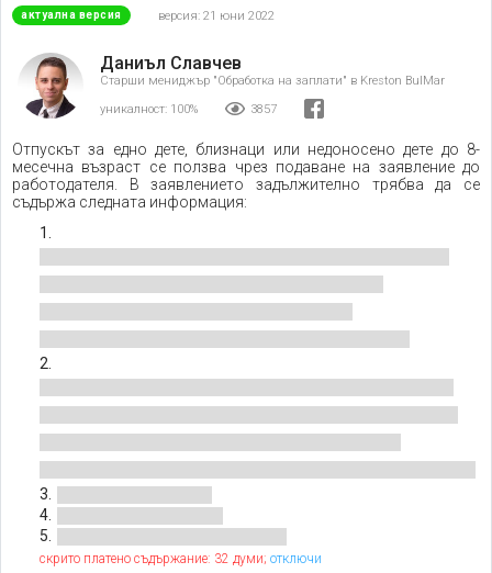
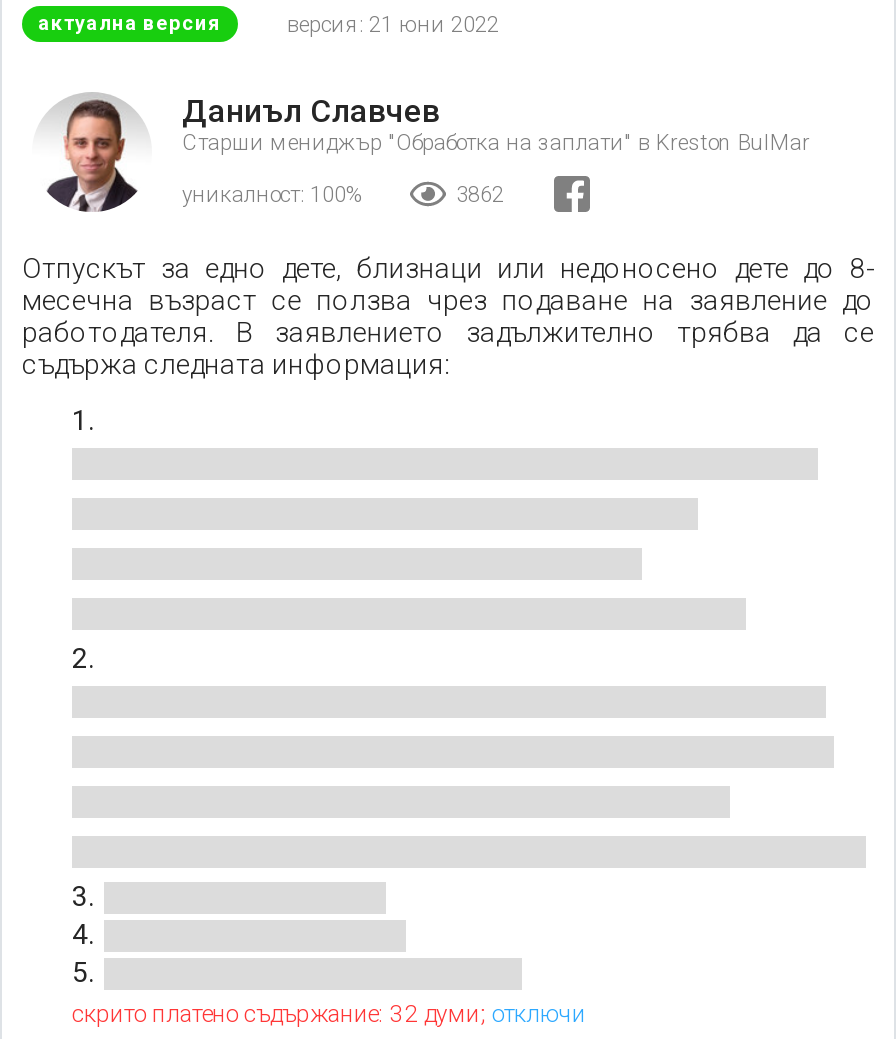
[250,102,277,116] 3857 -> [456,181,504,207] 3862

